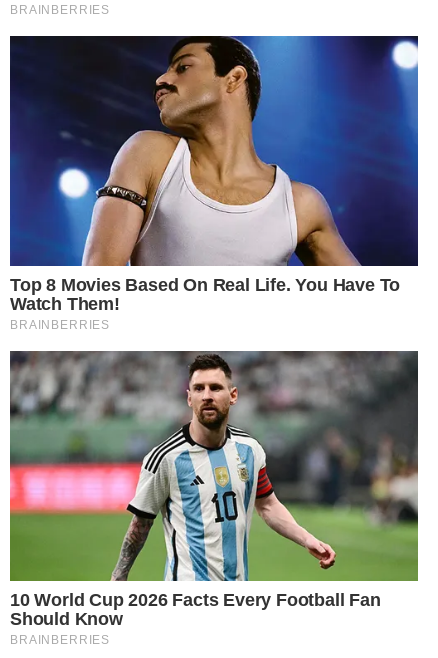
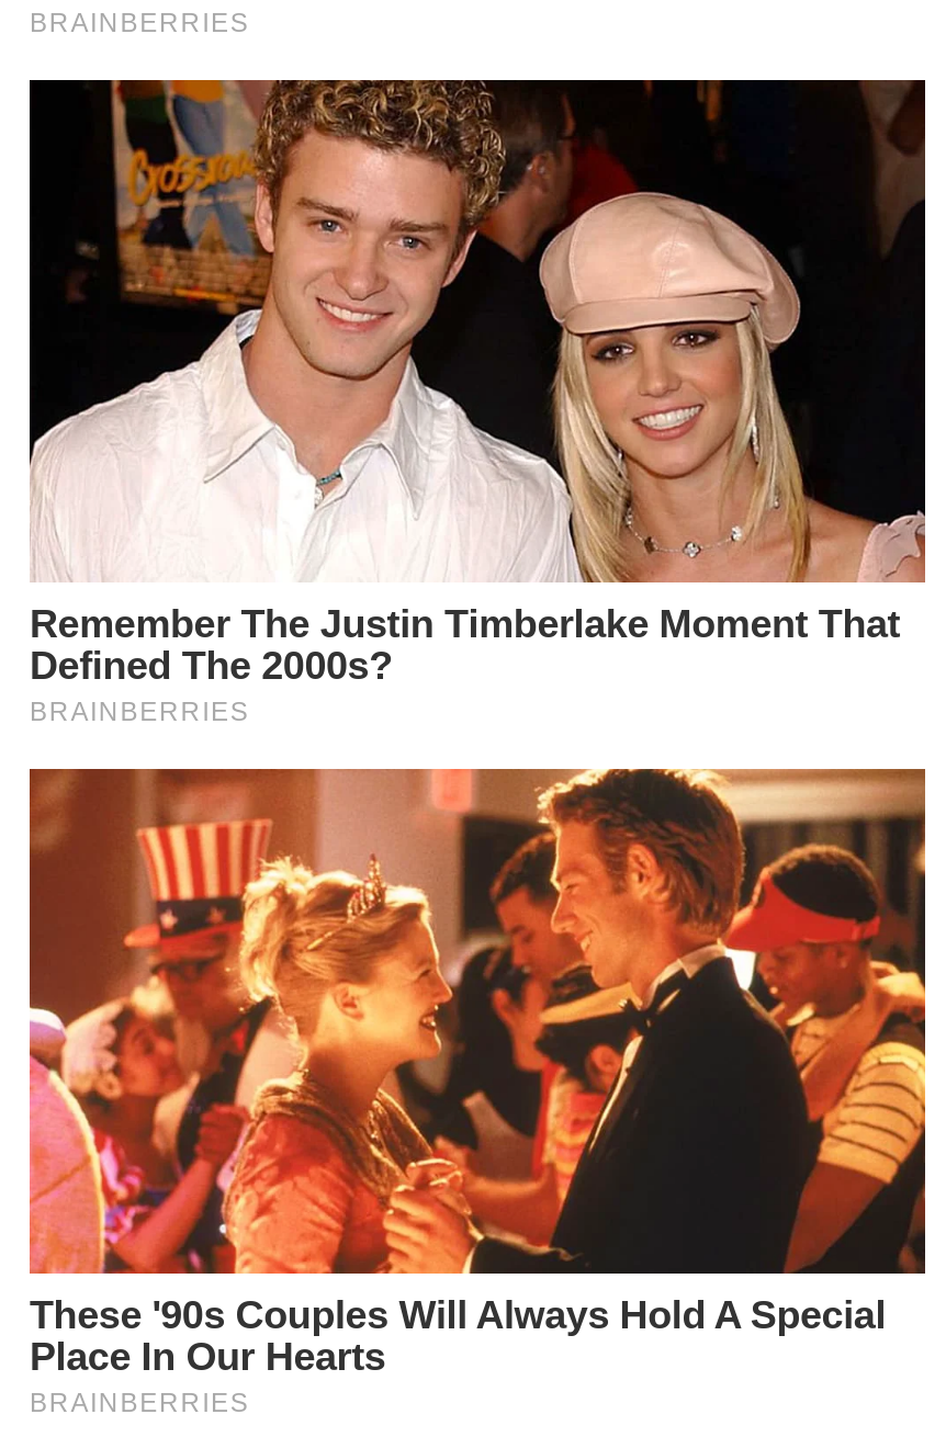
[9,35,419,314] [image] | Top 8 Movies Based On Real Life. You Have To | Watch Them! -> [27,77,927,688] [image] | Remember The Justin Timberlake Moment That | Defined The 2000s?
[9,350,419,628] [image] | 10 World Cup 2026 Facts Every Football Fan | Should Know -> [27,768,927,1378] [image] | These '90s Couples Will Always Hold A Special | Place In Our Hearts

